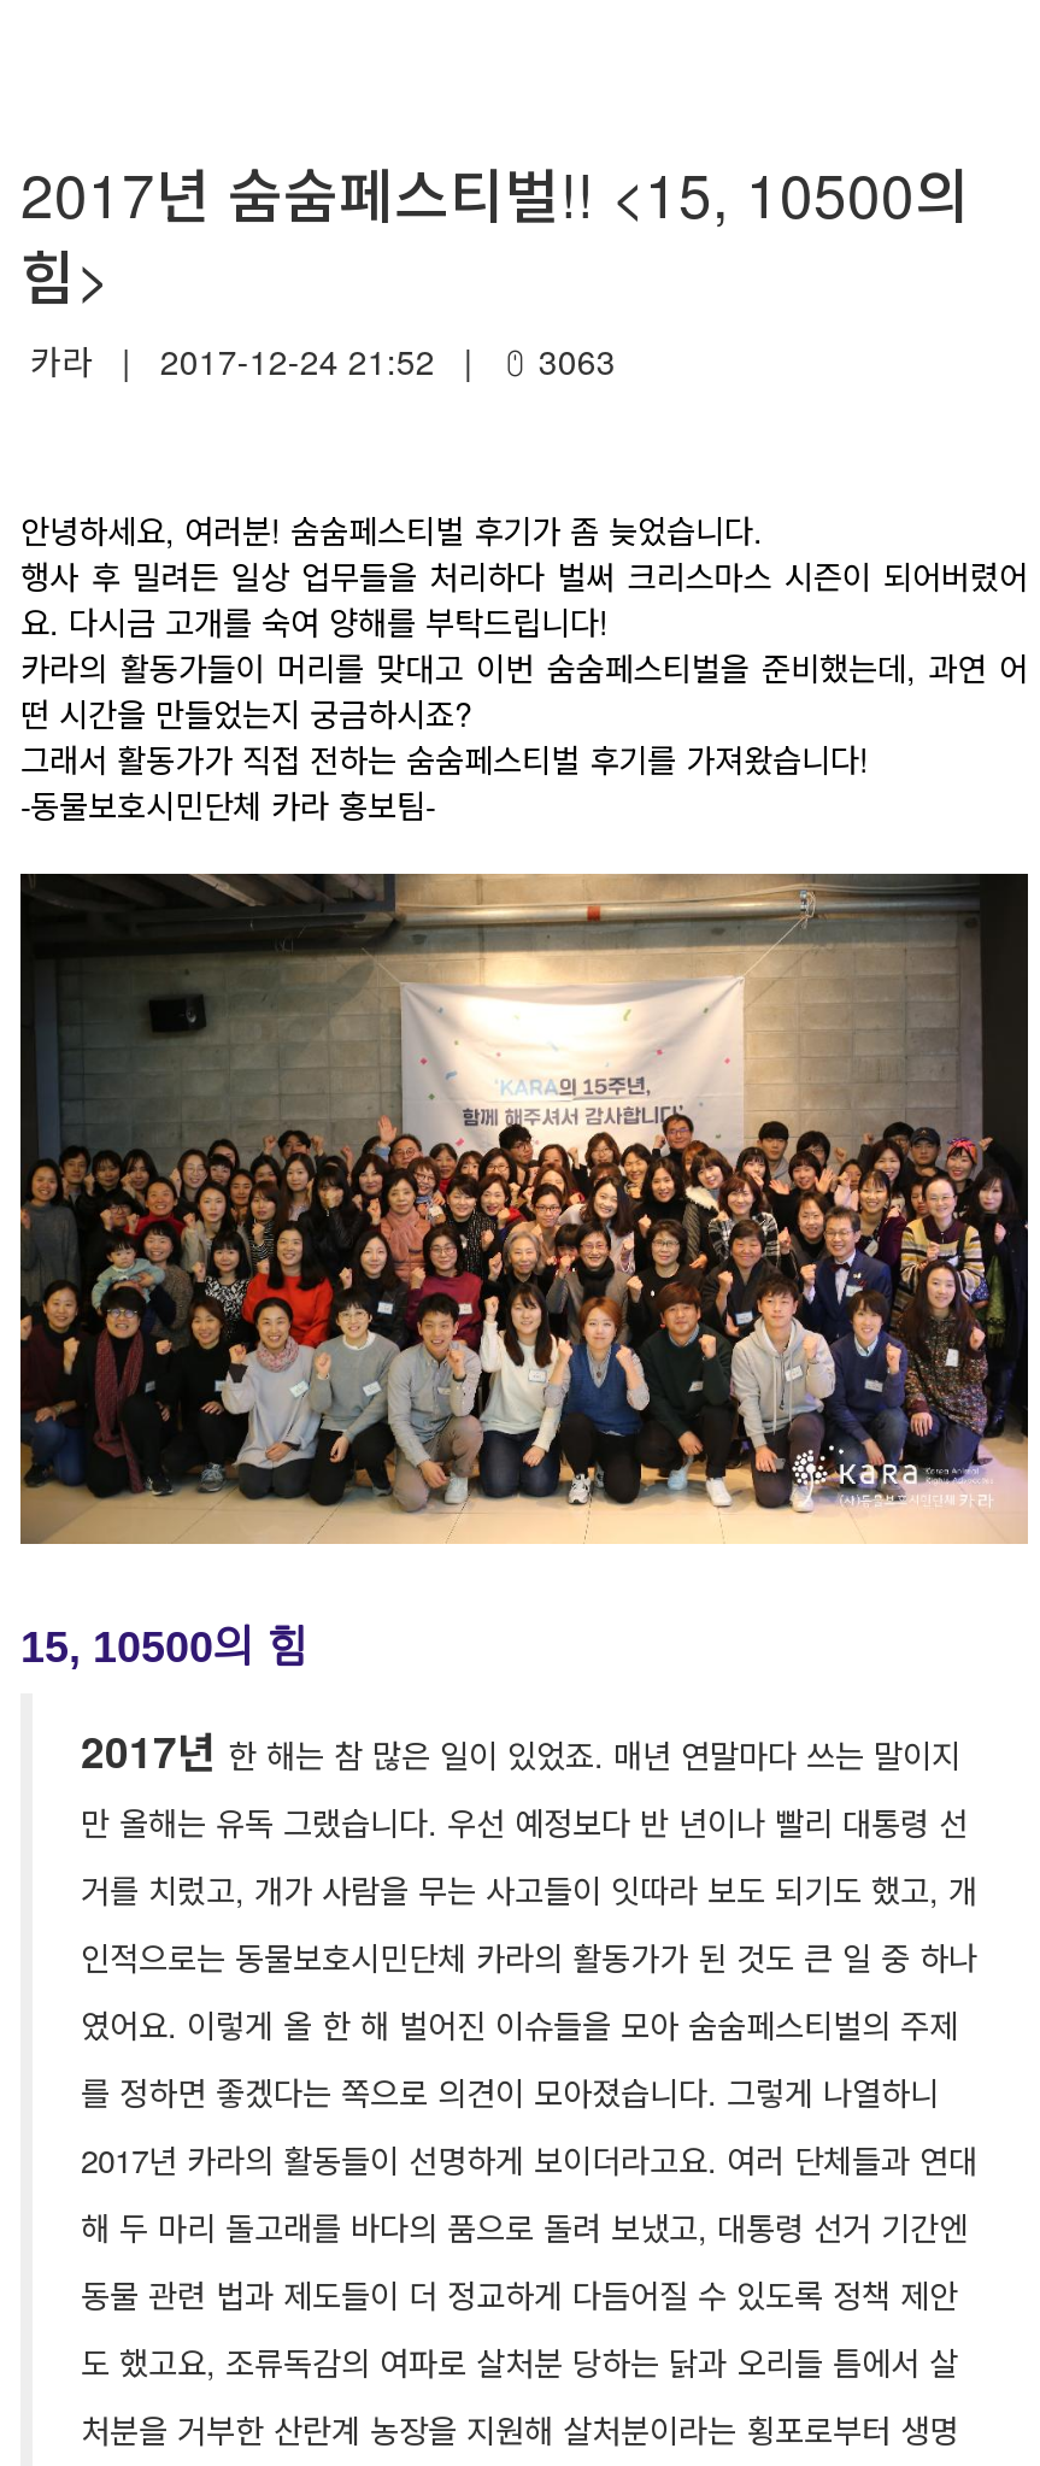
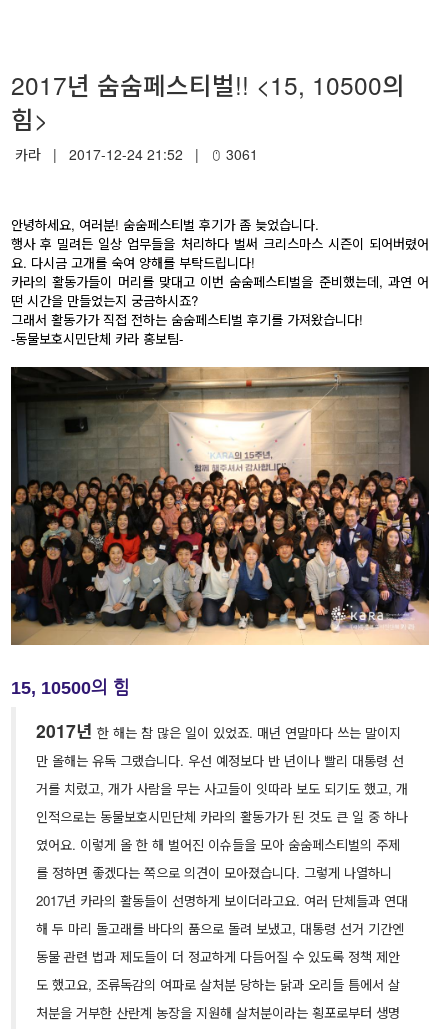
[529,336,616,384] 3063 -> [222,144,258,164] 3061

